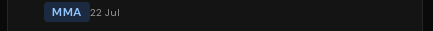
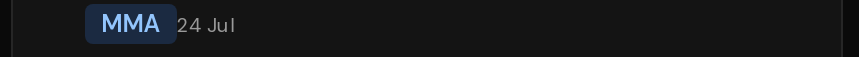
[52,4,120,20] MMA 22 Jul -> [101,8,237,40] MMA 24 Jul

